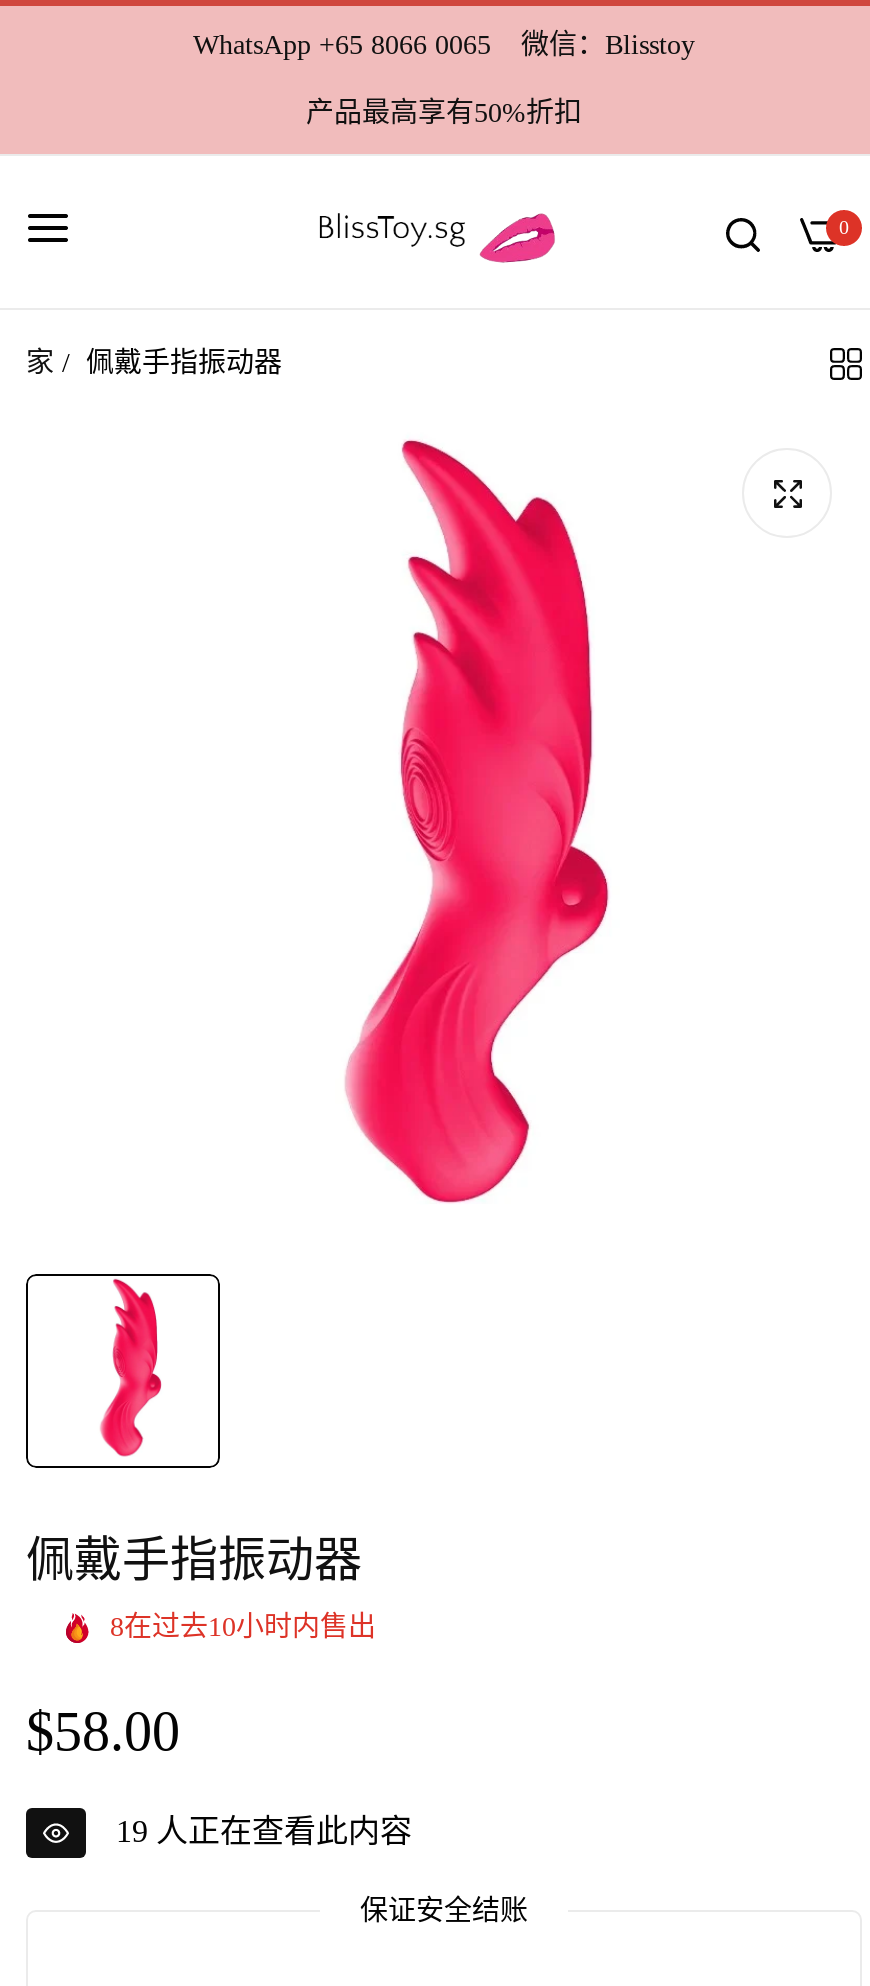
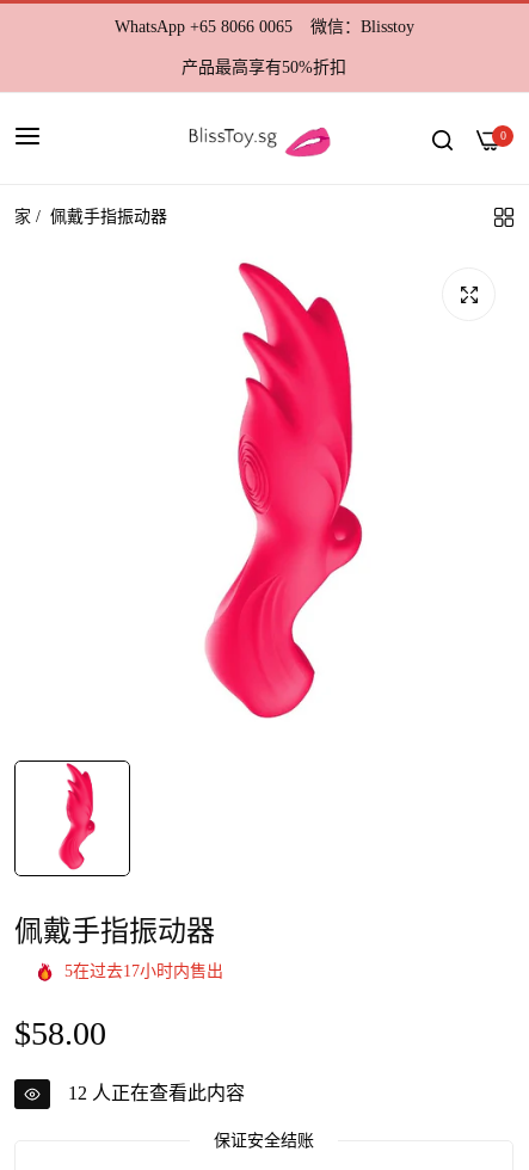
[110,1612,376,1642] 8在过去10小时内售出 -> [64,962,223,980] 5在过去17小时内售出
[116,1814,412,1848] 19人正在查看此内容 -> [68,1083,245,1103] 12人正在查看此内容

